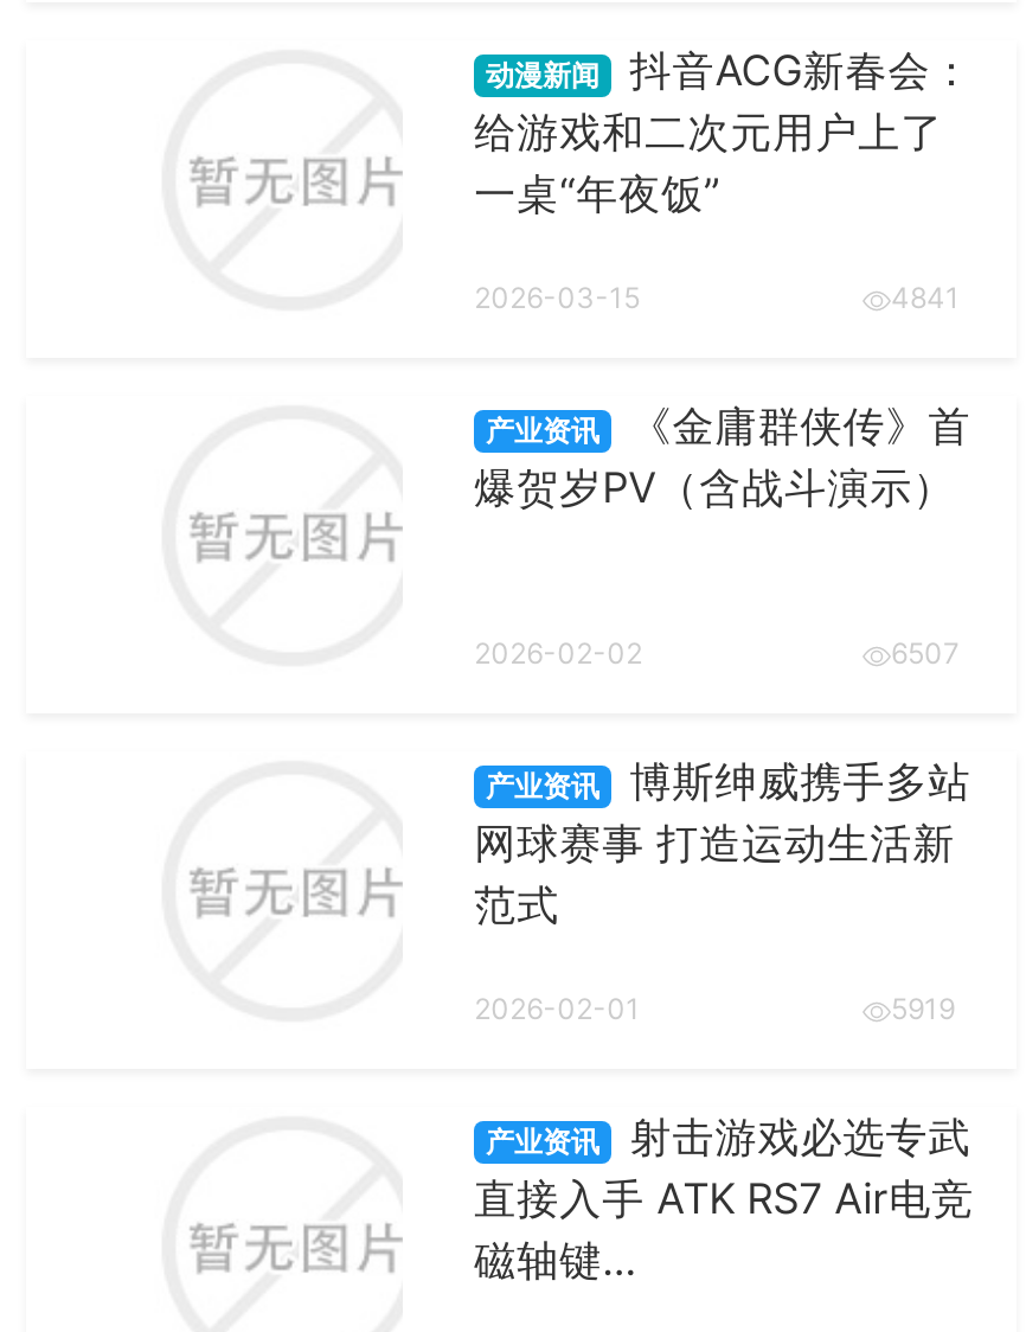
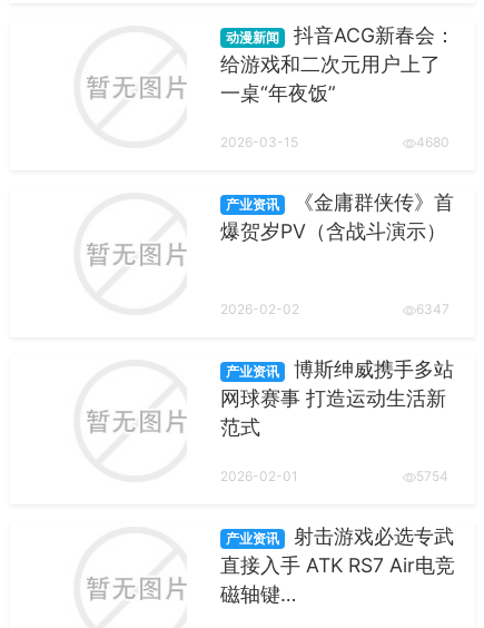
[891,280,960,315] 4841 -> [416,134,450,150] 4680
[891,635,960,671] 6507 -> [416,301,450,317] 6347
[891,991,955,1026] 5919 -> [416,468,448,484] 5754

